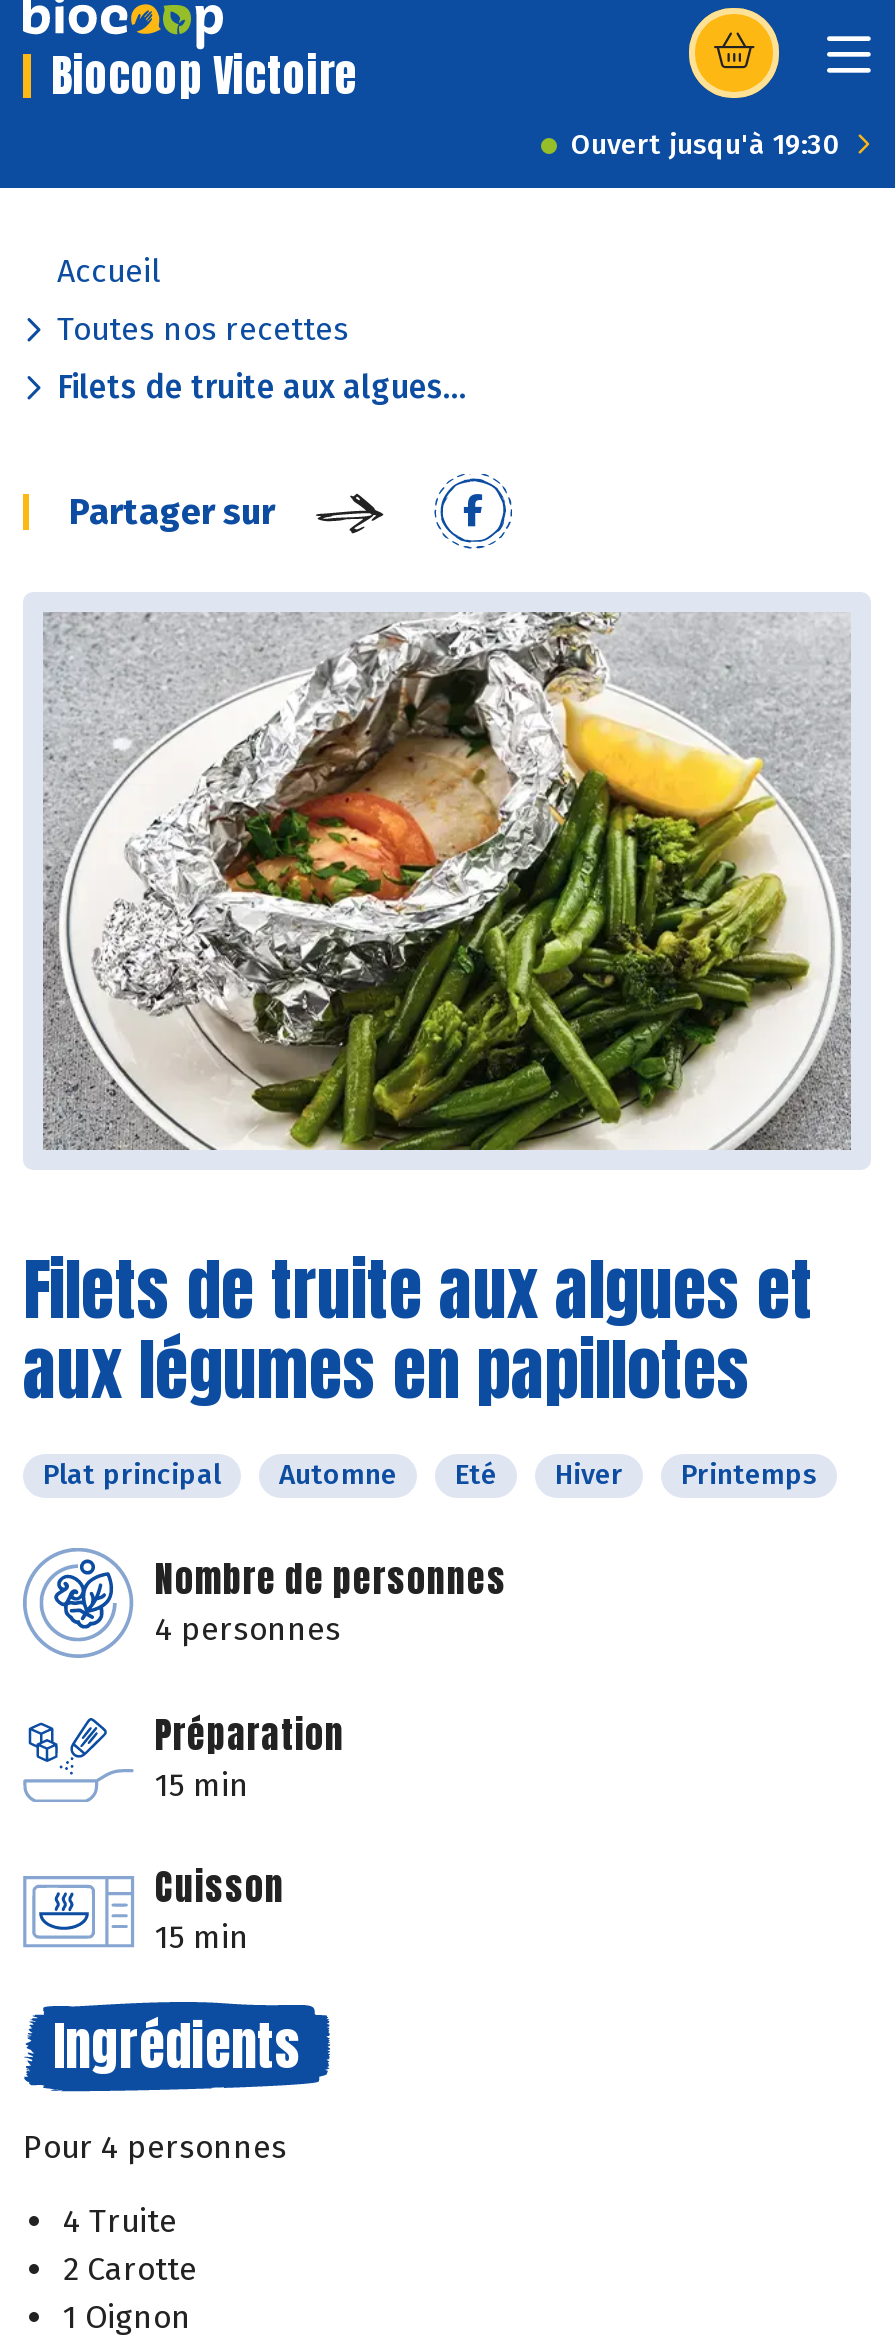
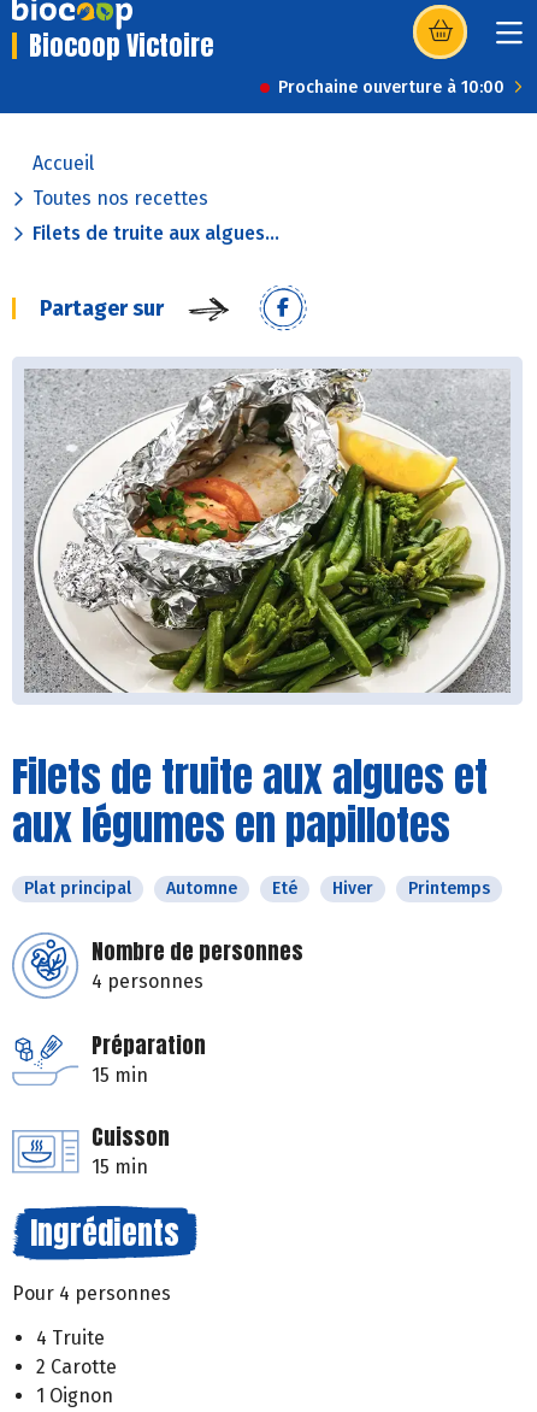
[571,128,841,162] Ouvert jusqu'à 19:30 -> [278,77,504,98] Prochaine ouverture à 10:00

